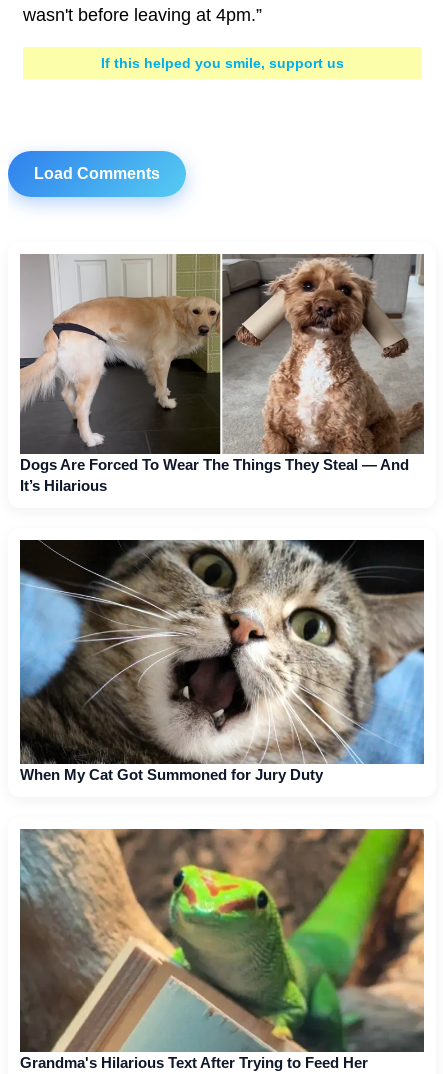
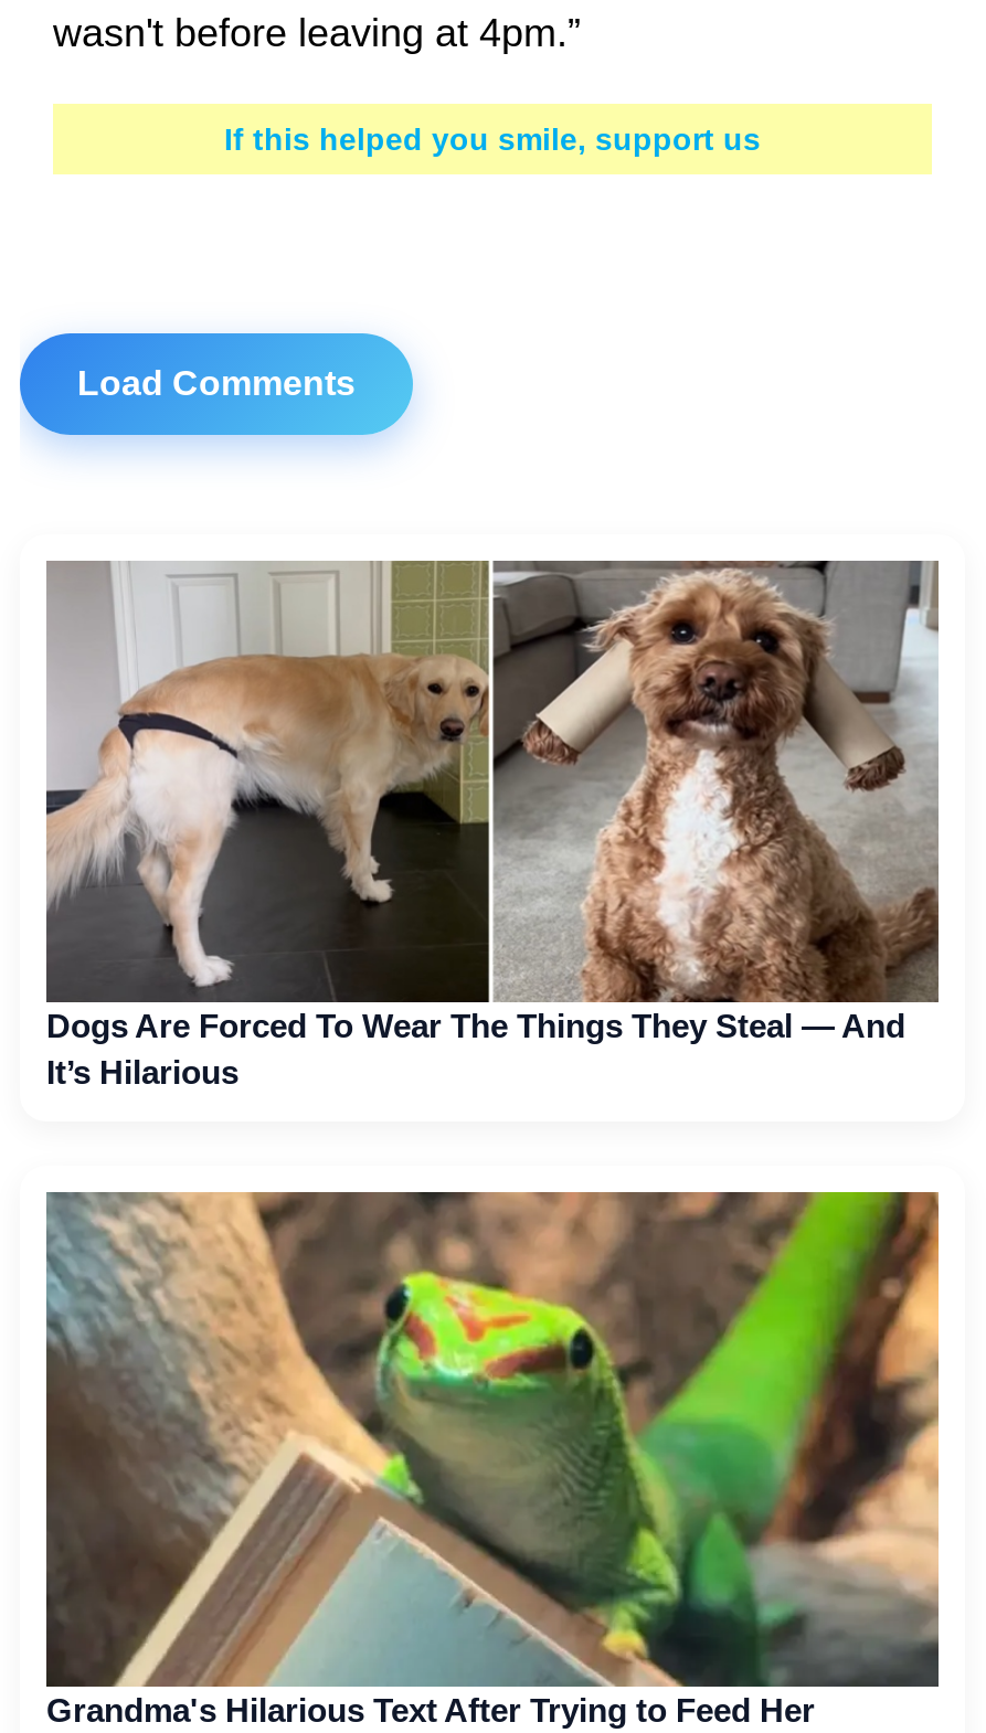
[19,539,425,782] [image] | When My Cat Got Summoned for Jury Duty -> none

